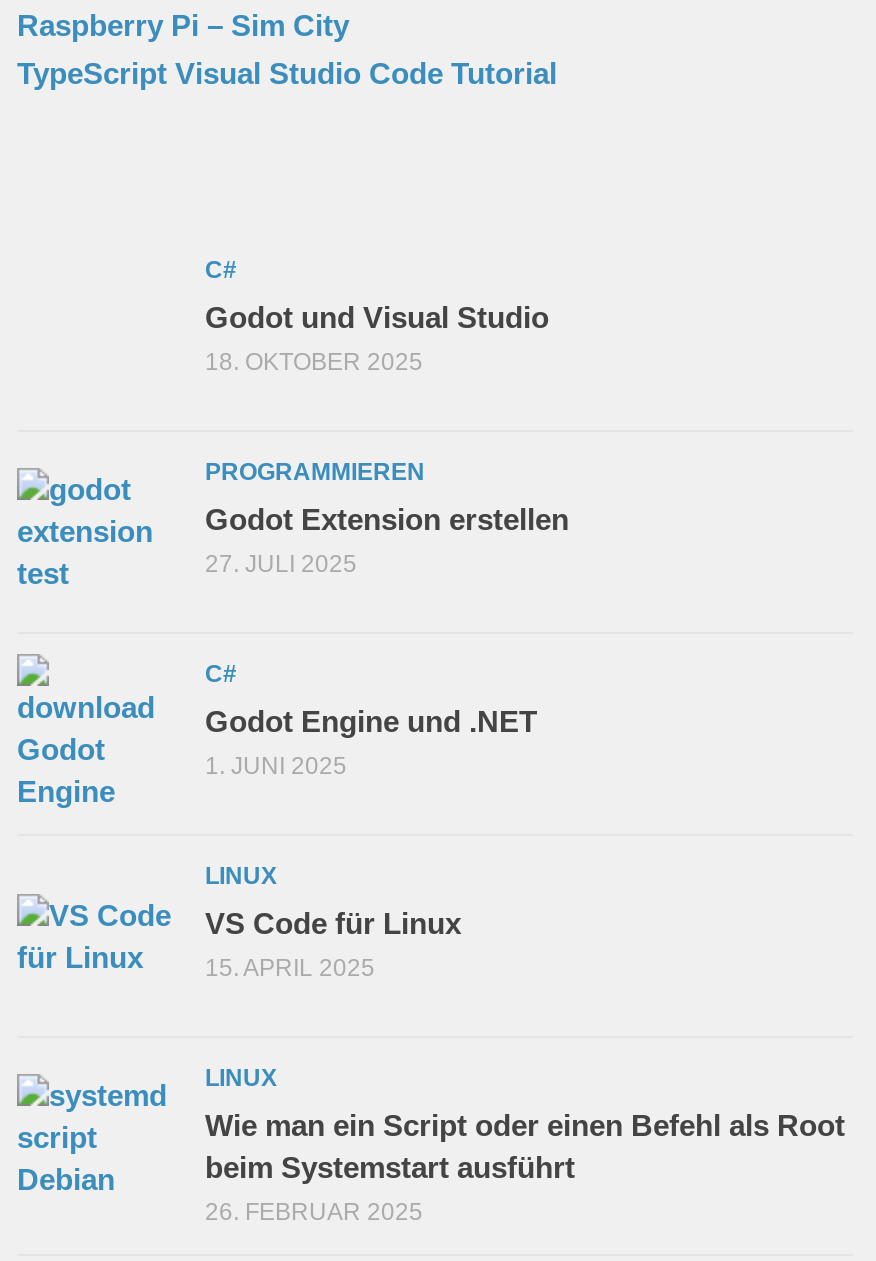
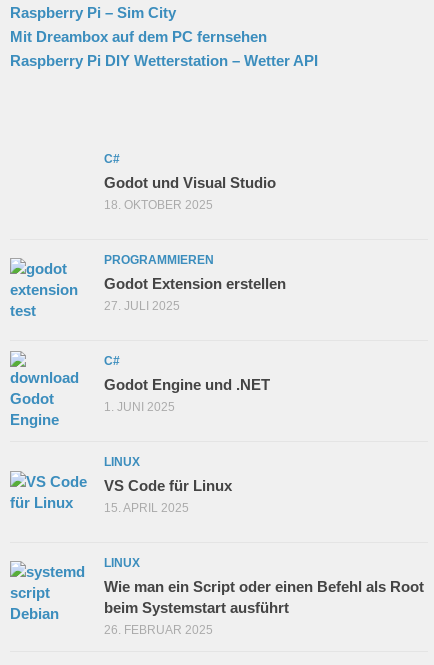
[17,55,557,89] TypeScript Visual Studio Code Tutorial -> [10,27,318,68] Mit Dreambox auf dem PC fernsehen | Raspberry Pi DIY Wetterstation – Wetter API

